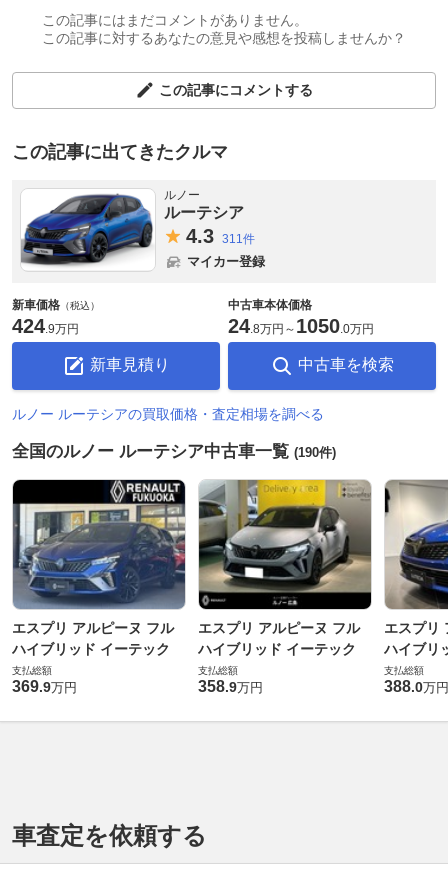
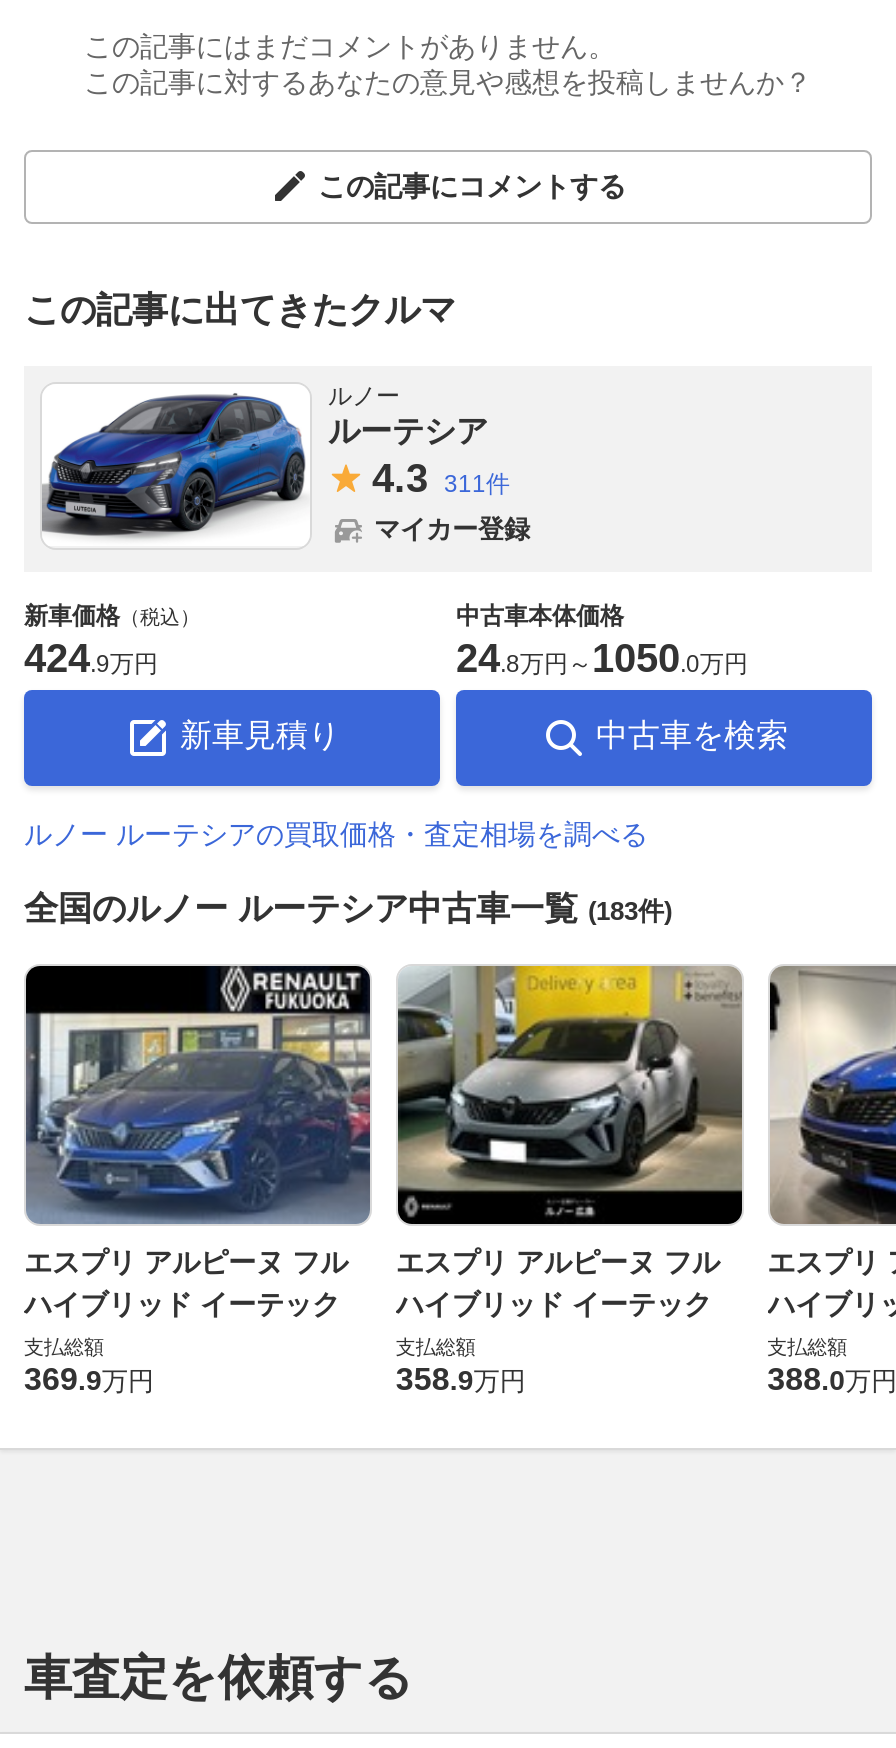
[12,442,336,461] 全国のルノー ルーテシア中古車一覧(190件) -> [24,890,672,928] 全国のルノー ルーテシア中古車一覧(183件)

